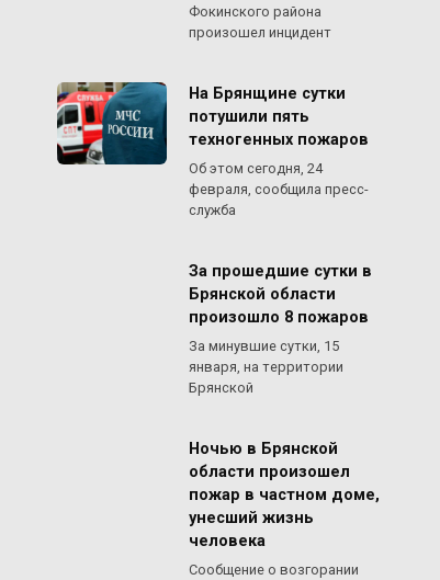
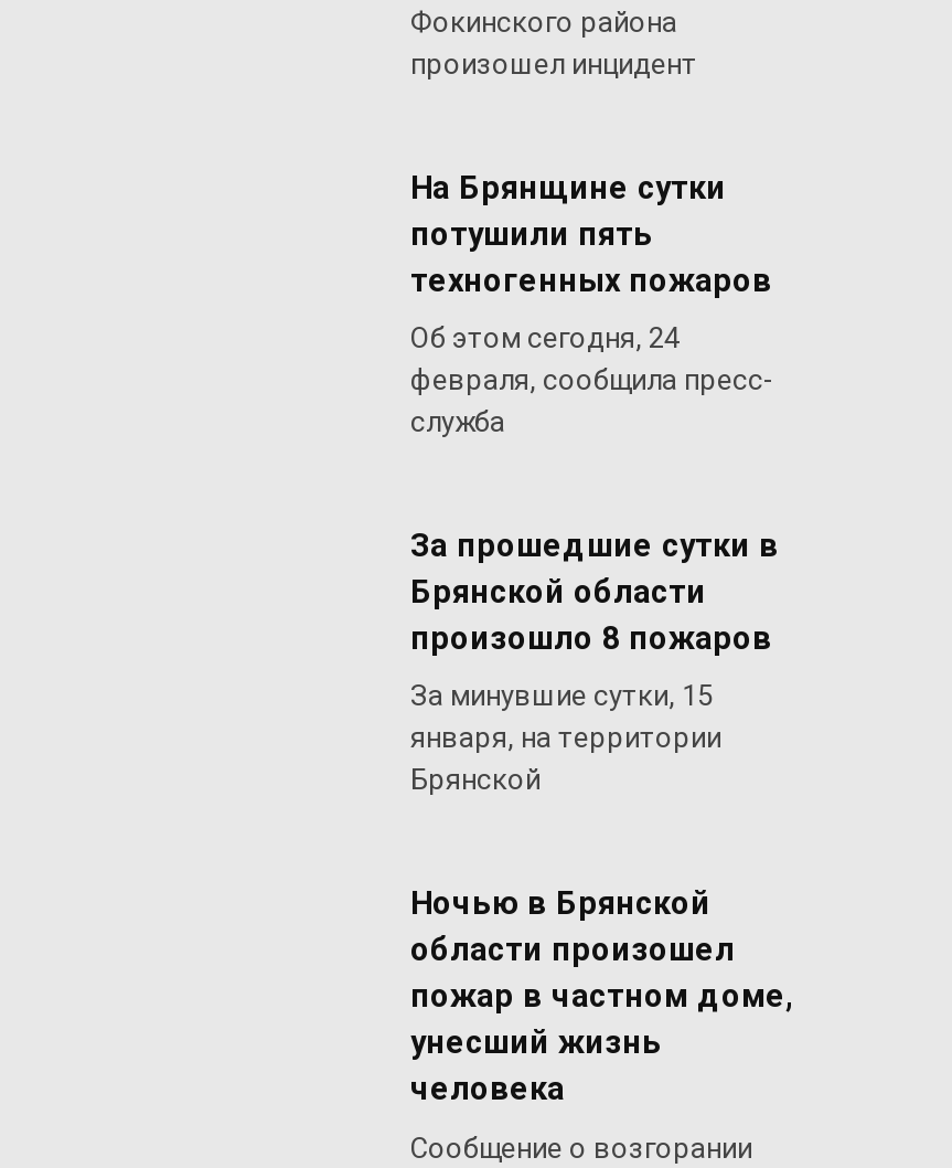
[56,81,168,166] [image] -> none

